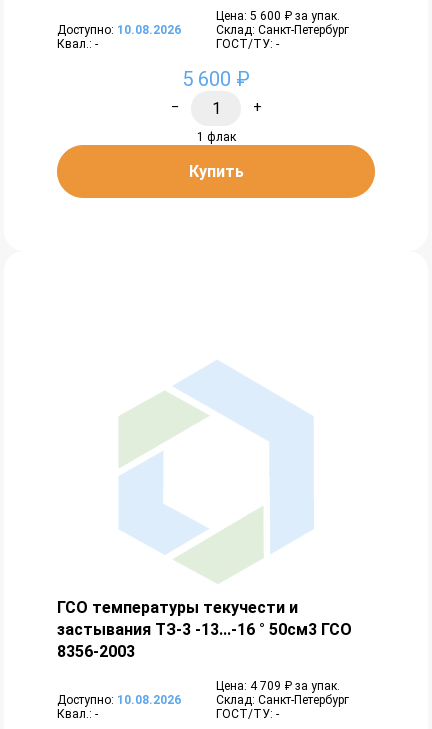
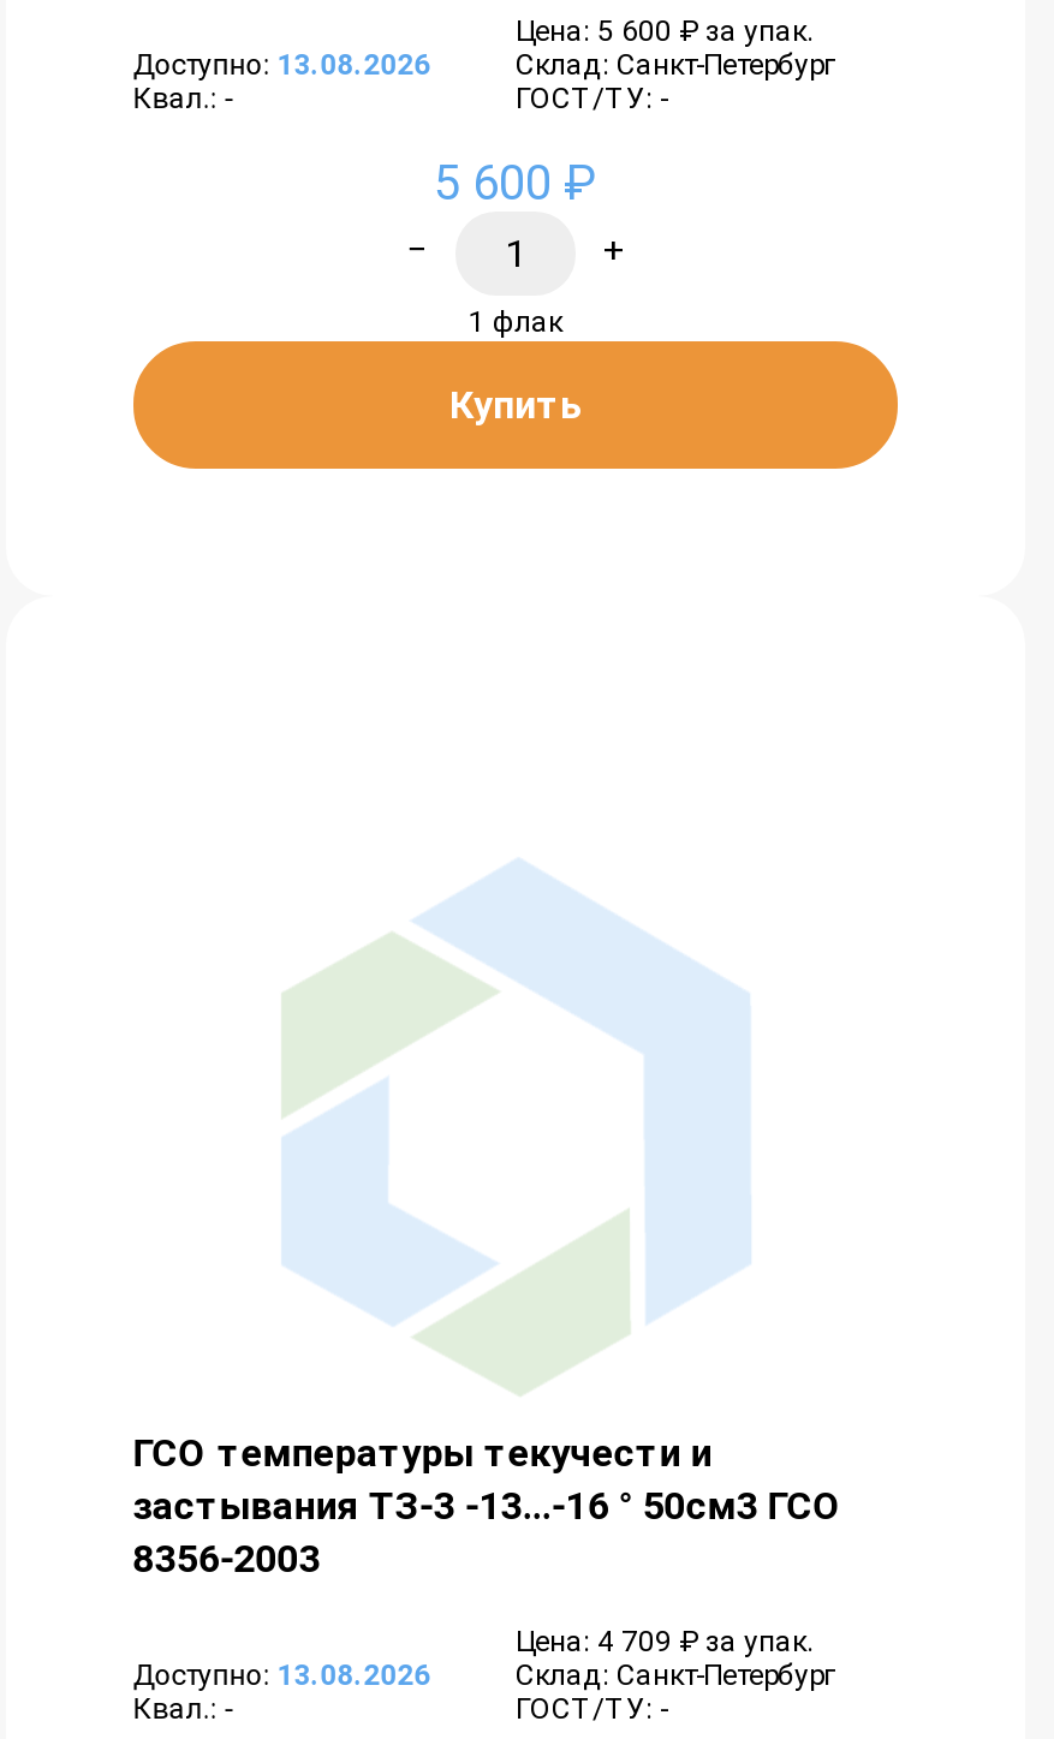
[57,23,181,37] Доступно: 10.08.2026 -> [133,49,431,82] Доступно: 13.08.2026
[57,693,181,707] Доступно: 10.08.2026 -> [133,1658,431,1692] Доступно: 13.08.2026

